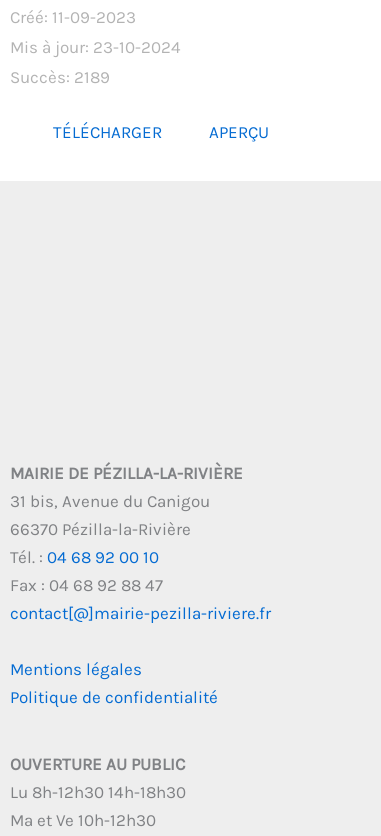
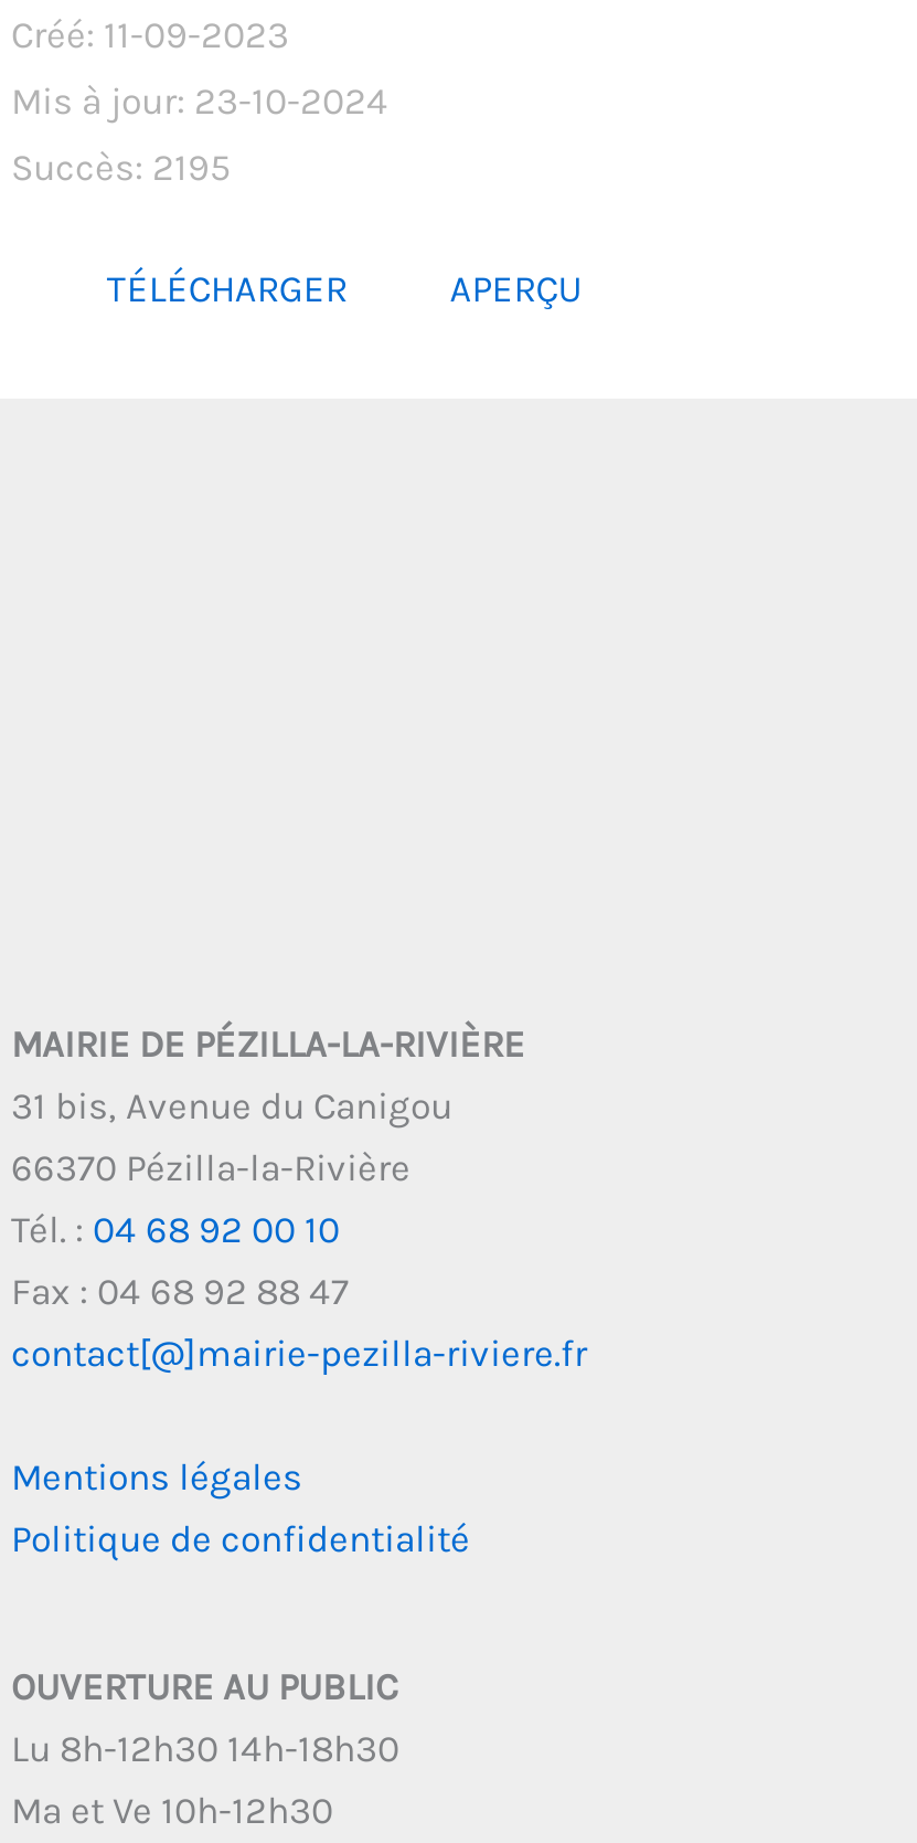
[10,67,110,87] Succès: 2189 -> [11,146,232,190] Succès: 2195

